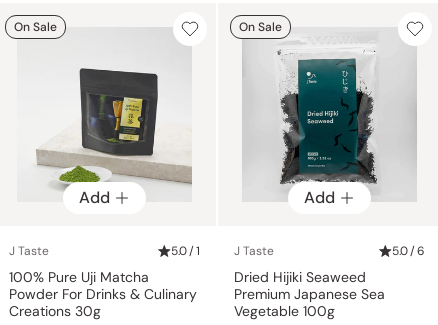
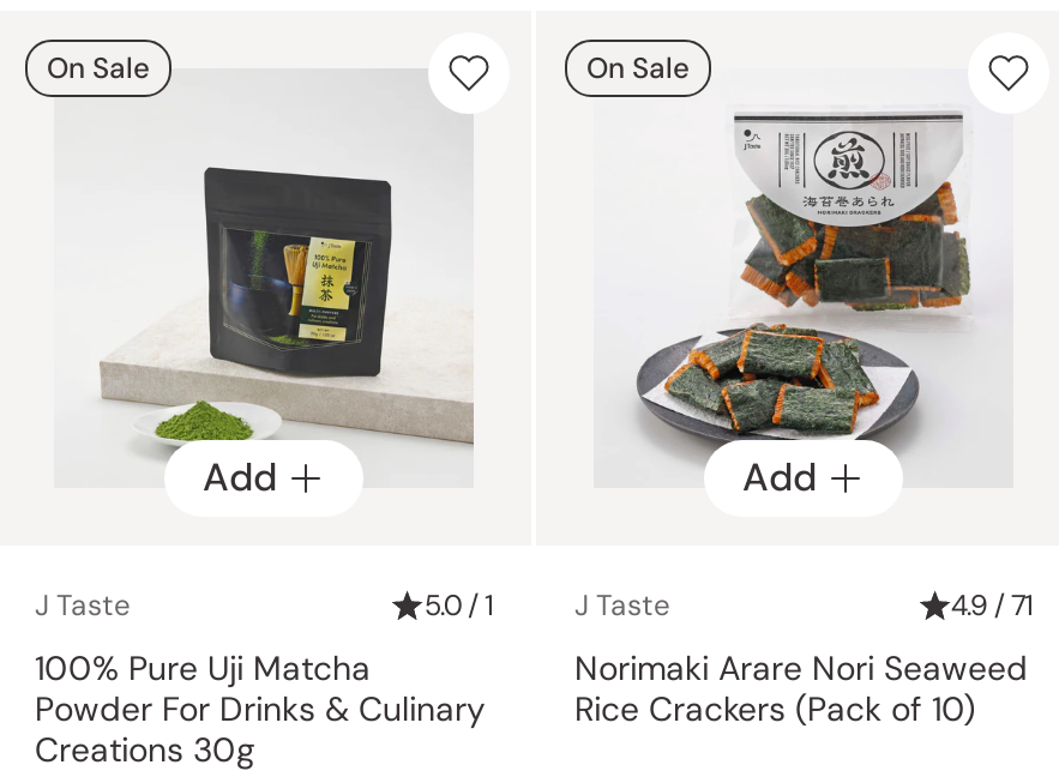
[242,42,417,188] [image] -> [596,90,1011,459] [image]
[392,243,425,259] 5.0 / 6 -> [951,586,1033,624] 4.9 / 71
[234,268,385,320] Dried Hijiki Seaweed | Premium Japanese Sea | Vegetable 100g -> [574,646,1028,730] Norimaki Arare Nori Seaweed | Rice Crackers (Pack of 10)

